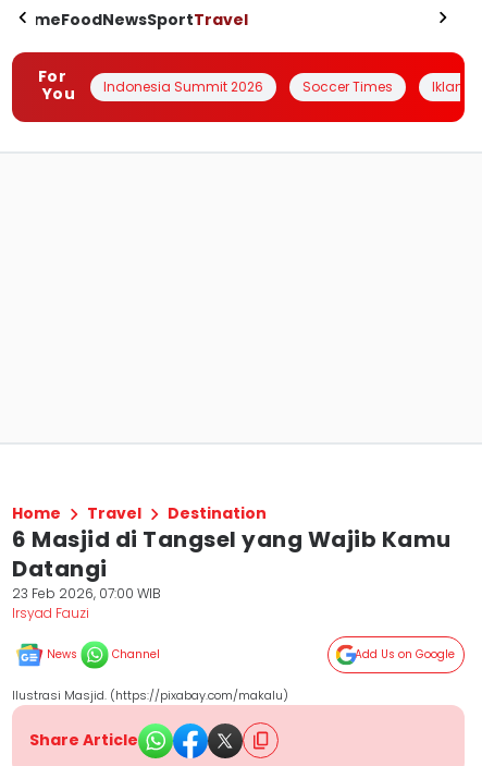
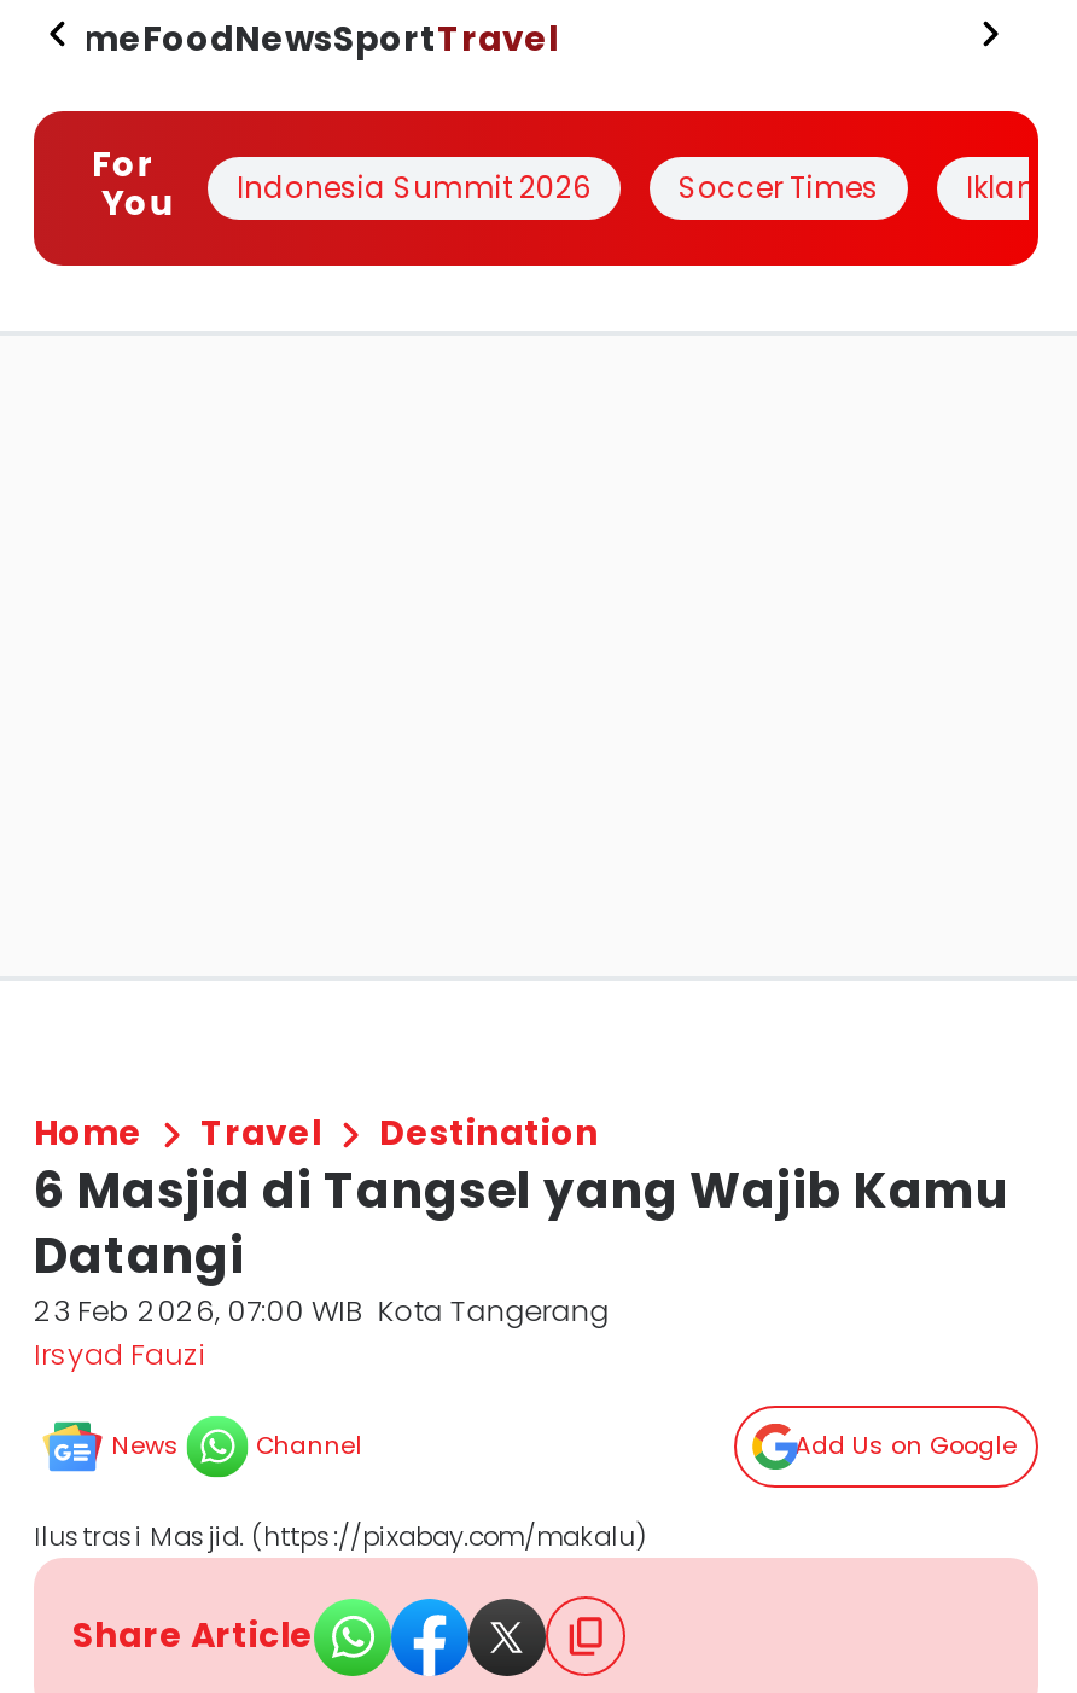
[12,584,161,603] 23 Feb 2026, 07:00 WIB -> [34,1290,609,1331] 23 Feb 2026, 07:00 WIB Kota Tangerang

